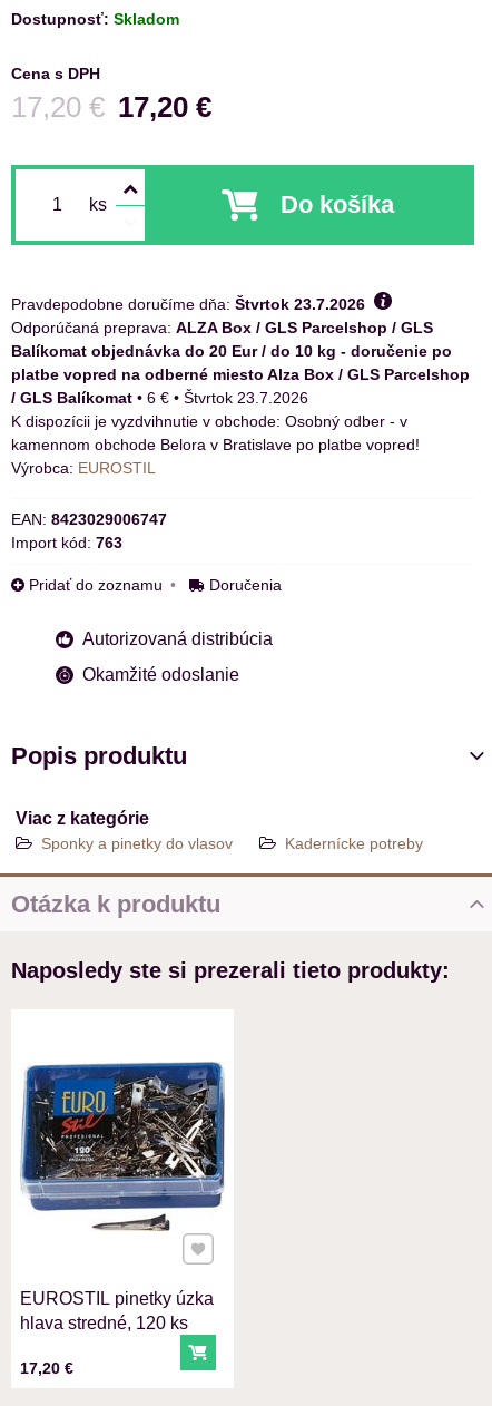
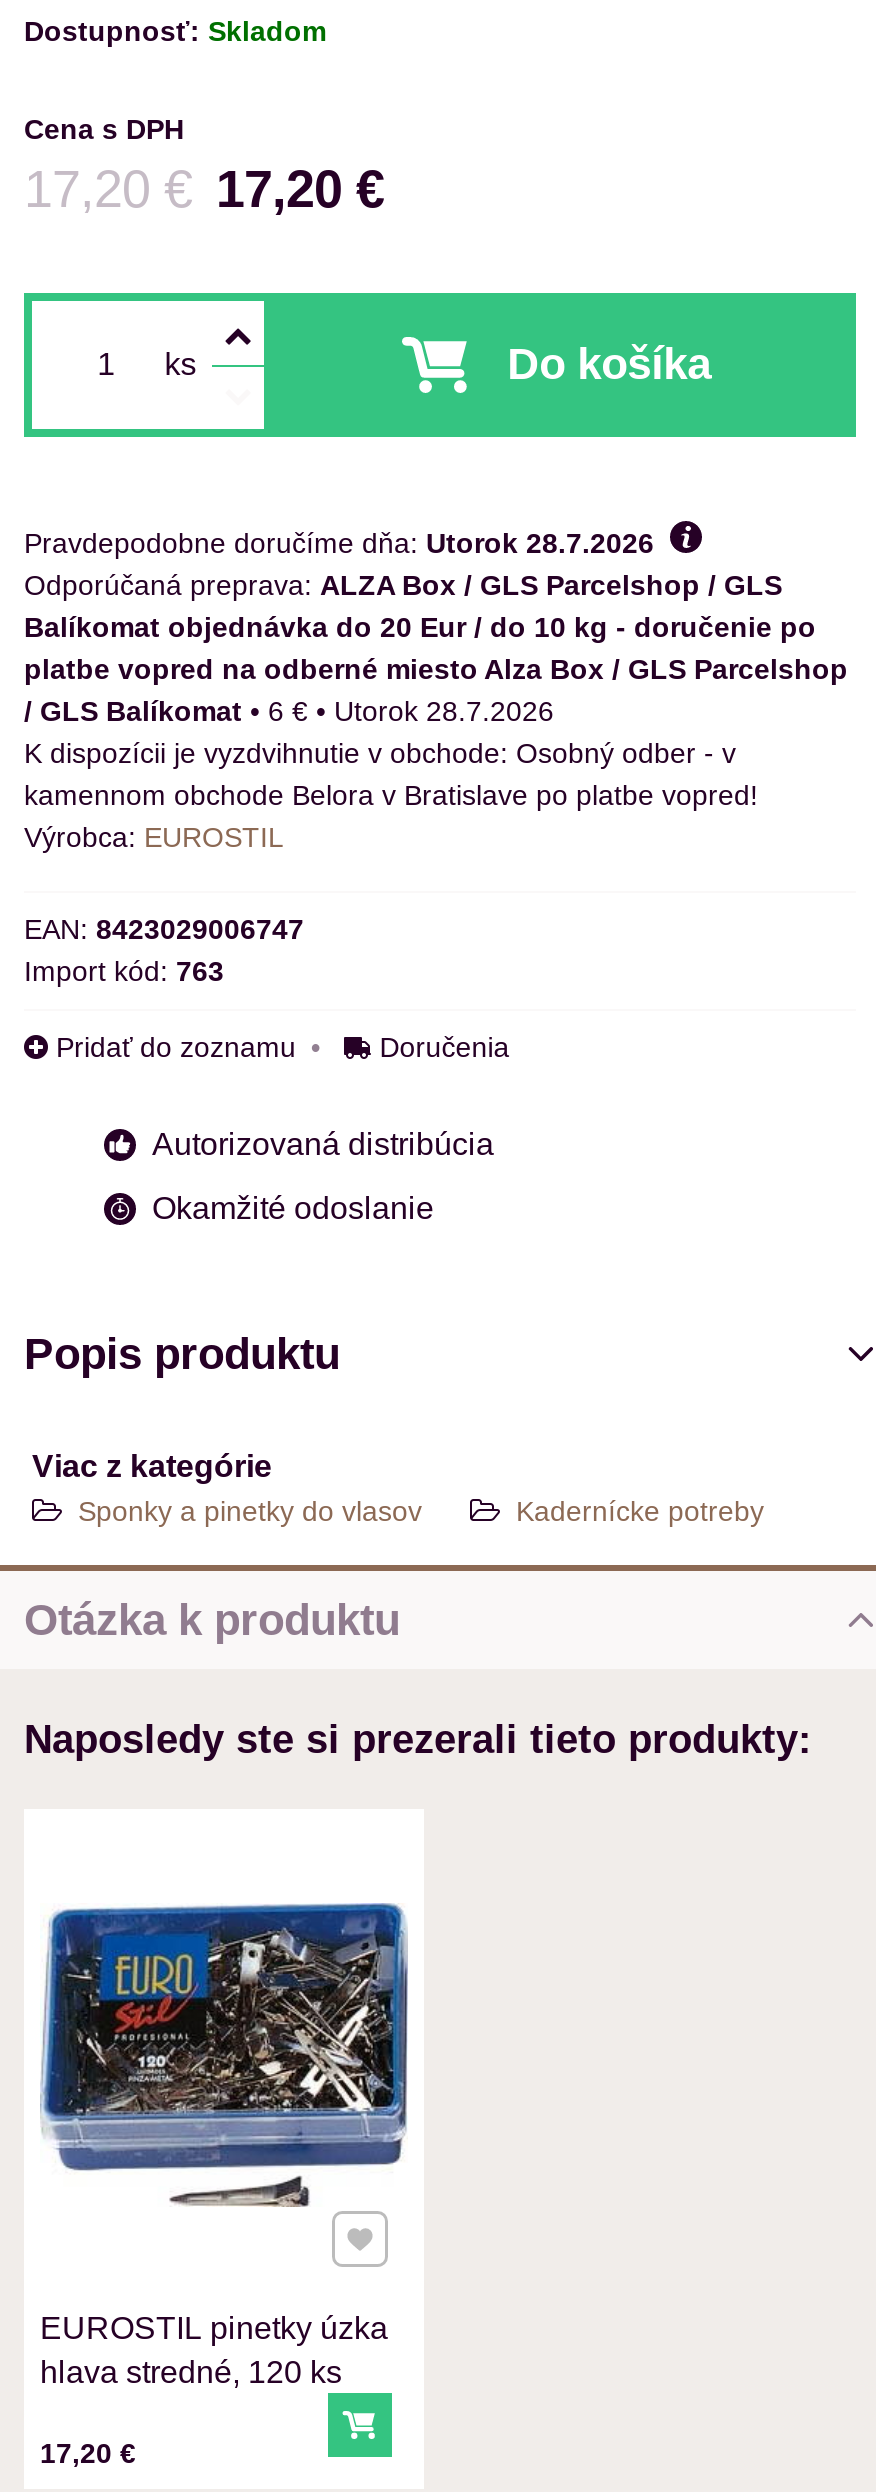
[11,295,370,313] Pravdepodobne doručíme dňa: Štvrtok 23.7.2026 -> [24,527,662,559] Pravdepodobne doručíme dňa: Utorok 28.7.2026
[11,389,308,407] / GLS Balíkomat • 6 € • Štvrtok 23.7.2026 -> [24,695,554,727] / GLS Balíkomat • 6 € • Utorok 28.7.2026

